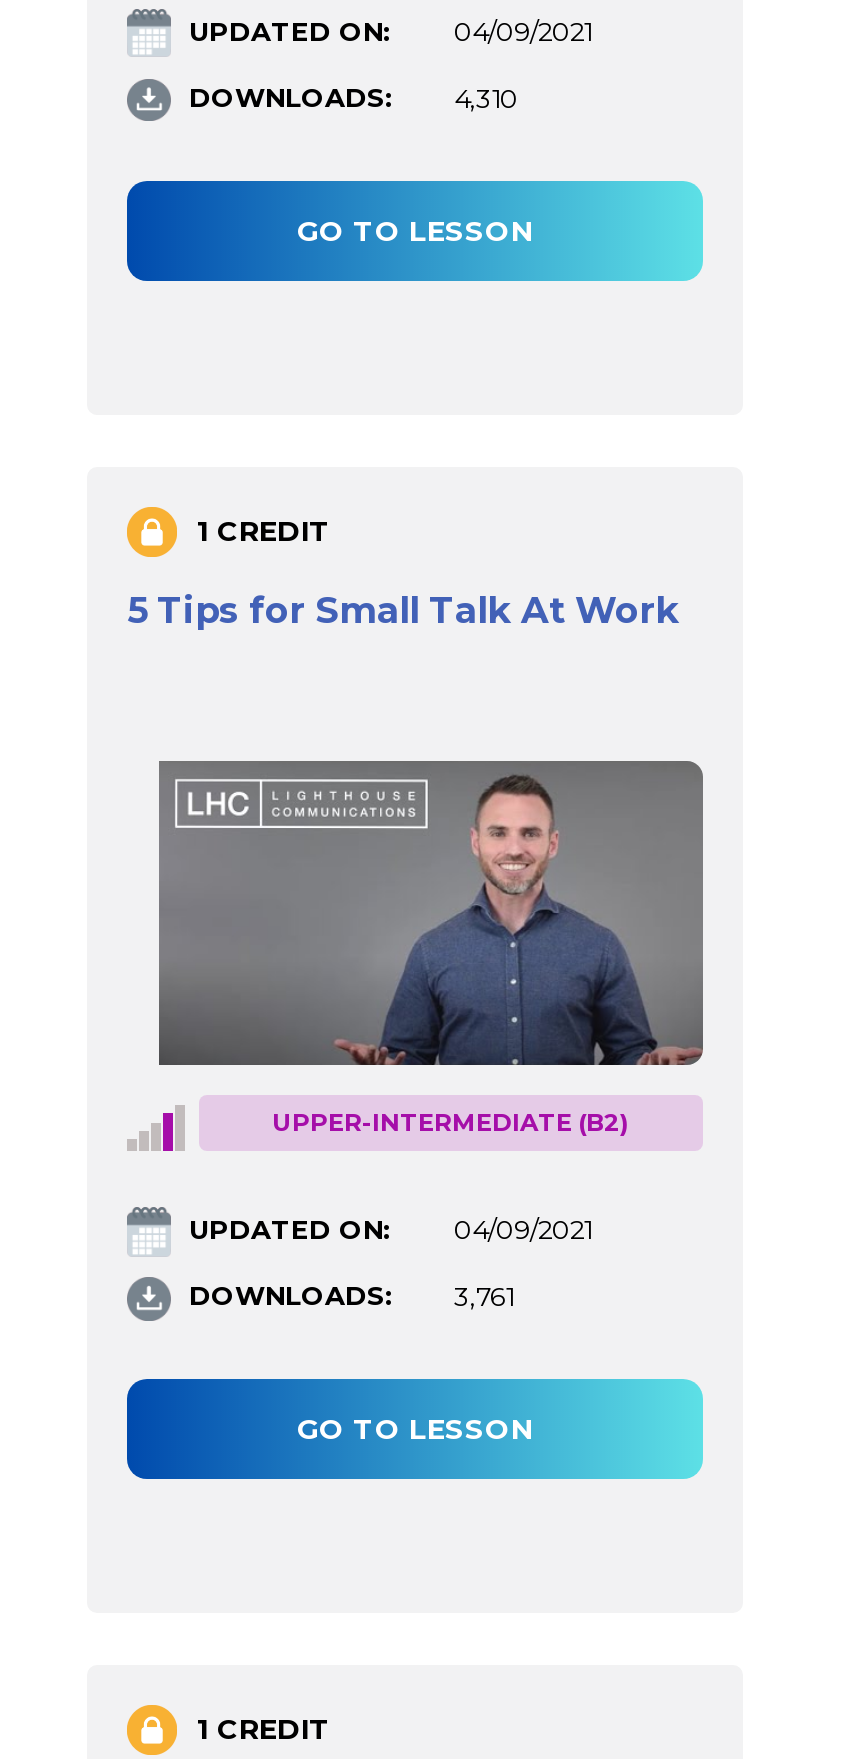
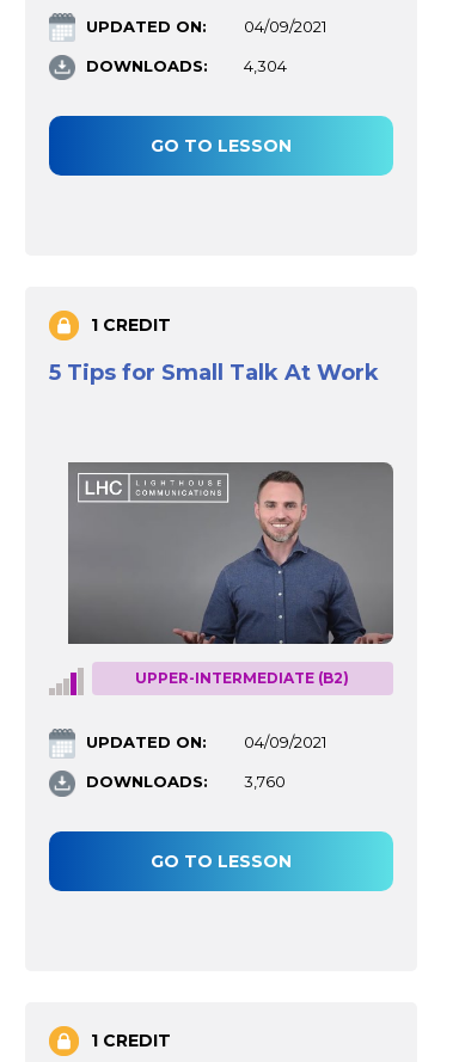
[189,81,518,113] DOWNLOADS: 4,310 -> [86,56,287,75] DOWNLOADS: 4,304
[189,1279,514,1311] DOWNLOADS: 3,761 -> [86,772,286,791] DOWNLOADS: 3,760

